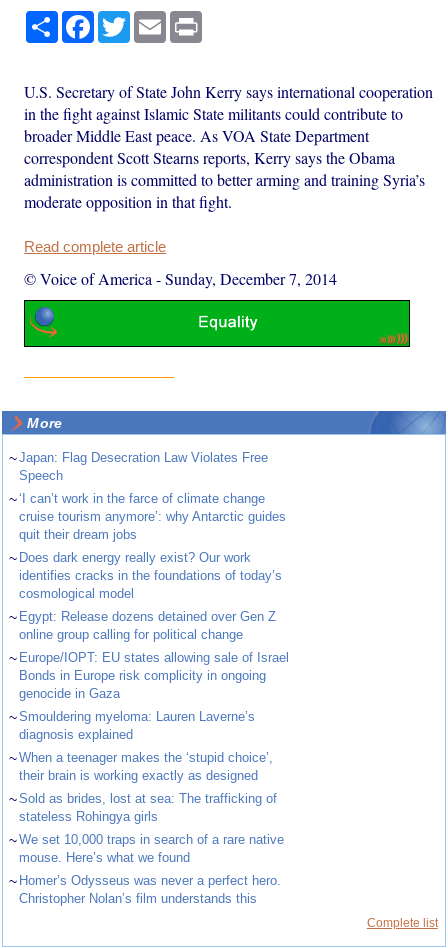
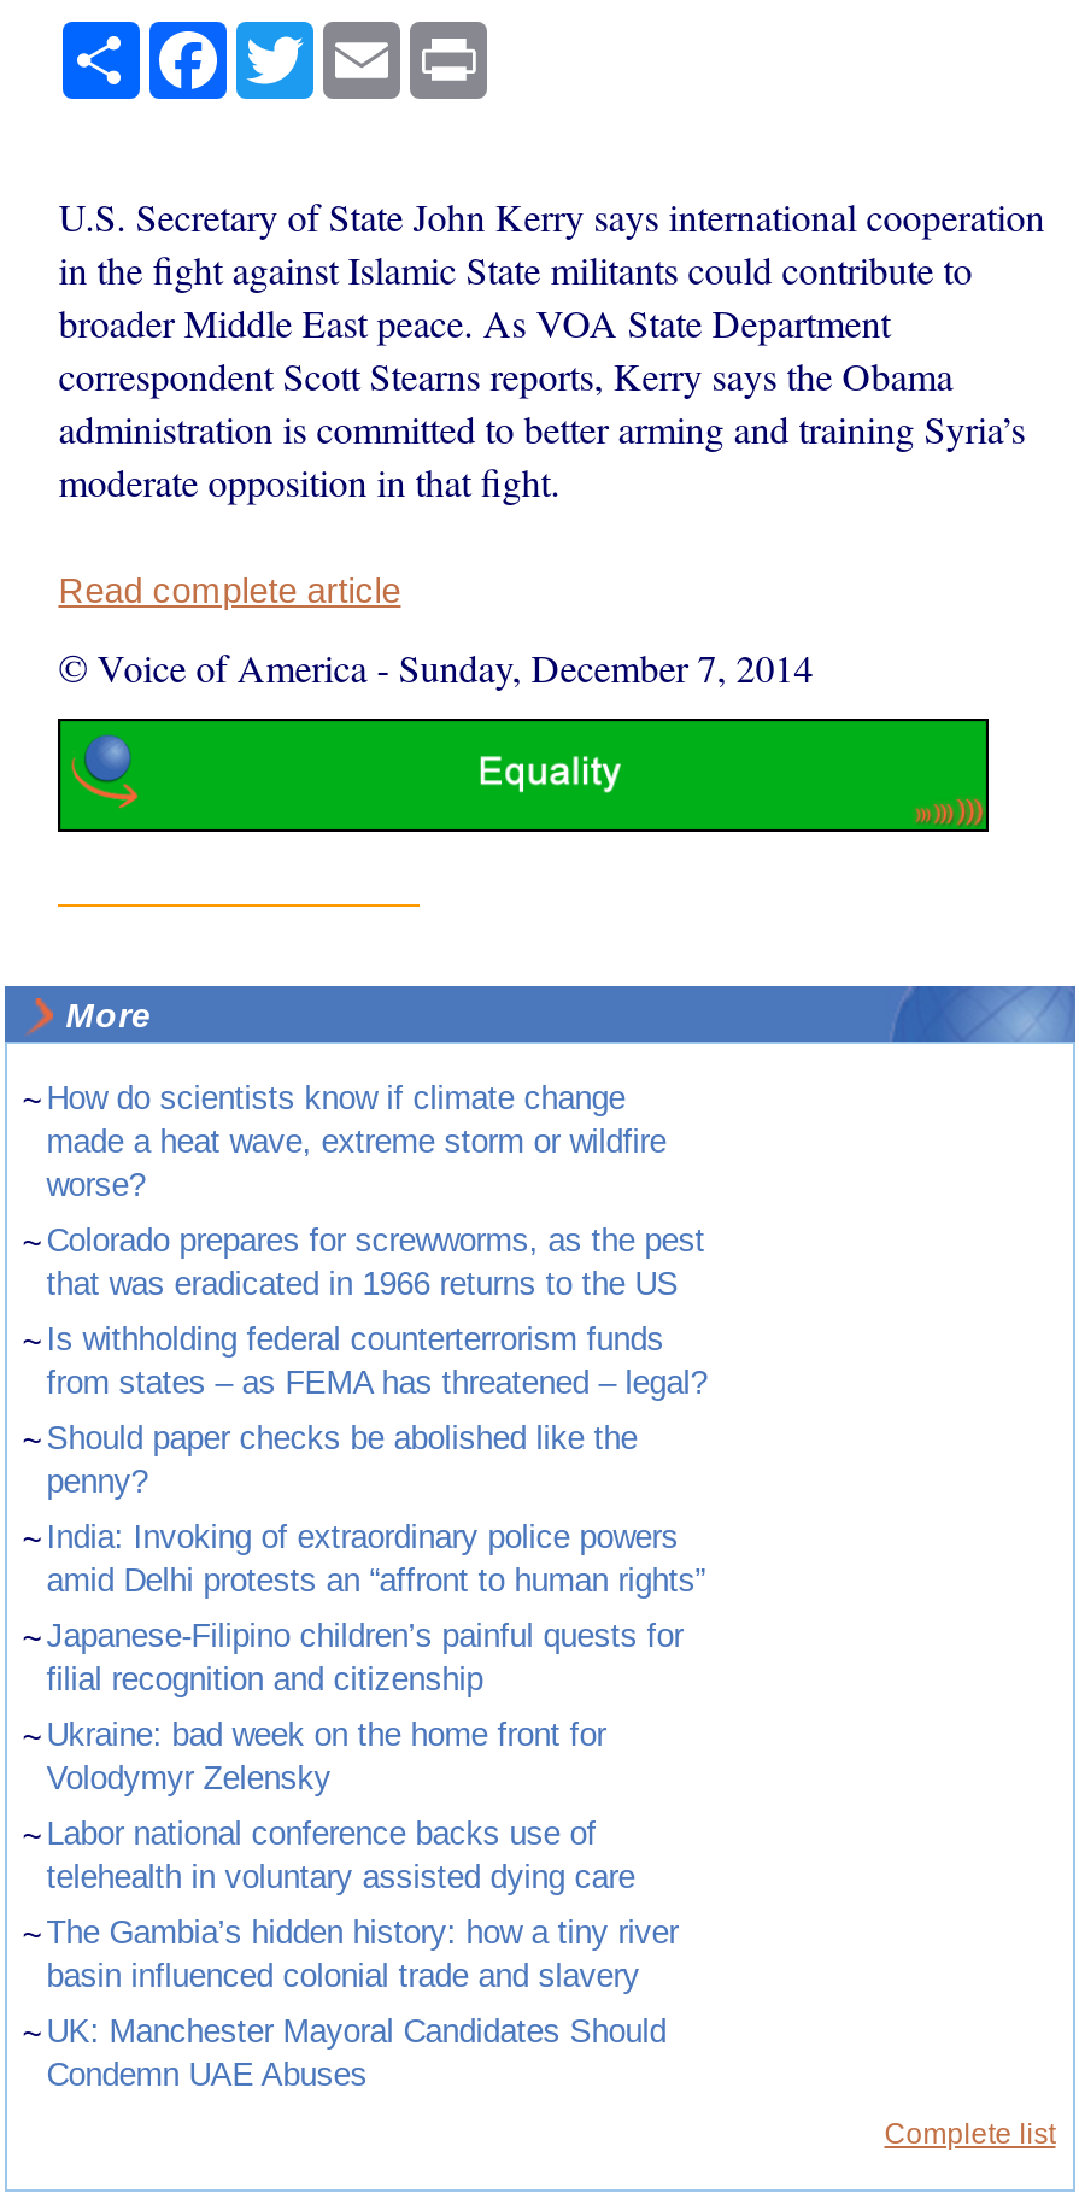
[9,450,268,483] ~ Japan: Flag Desecration Law Violates Free | Speech -> [22,1081,666,1204] ~ How do scientists know if climate change | made a heat wave, extreme storm or wildfire | worse?
[9,491,286,542] ~ ‘I can’t work in the farce of climate change | cruise tourism anymore’: why Antarctic guides | quit their dream jobs -> [22,1224,705,1303] ~ Colorado prepares for screwworms, as the pest | that was eradicated in 1966 returns to the US
[9,550,282,601] ~ Does dark energy really exist? Our work | identifies cracks in the foundations of today’s | cosmological model -> [22,1323,707,1402] ~ Is withholding federal counterterrorism funds | from states – as FEMA has threatened – legal?
[9,609,276,642] ~ Egypt: Release dozens detained over Gen Z | online group calling for political change -> [22,1421,637,1501] ~ Should paper checks be abolished like the | penny?
[9,650,289,701] ~ Europe/IOPT: EU states allowing sale of Israel | Bonds in Europe risk complicity in ongoing | genocide in Gaza -> [22,1520,705,1600] ~ India: Invoking of extraordinary police powers | amid Delhi protests an “affront to human rights”
[9,709,255,742] ~ Smouldering myeloma: Lauren Laverne’s | diagnosis explained -> [22,1619,683,1699] ~ Japanese-Filipino children’s painful quests for | filial recognition and citizenship
[9,750,273,783] ~ When a teenager makes the ‘stupid choice’, | their brain is working exactly as designed -> [22,1718,606,1798] ~ Ukraine: bad week on the home front for | Volodymyr Zelensky
[9,791,277,824] ~ Sold as brides, lost at sea: The trafficking of | stateless Rohingya girls -> [22,1817,635,1896] ~ Labor national conference backs use of | telehealth in voluntary assisted dying care
[9,832,284,865] ~ We set 10,000 traps in search of a rare native | mouse. Here’s what we found -> [22,1916,678,1995] ~ The Gambia’s hidden history: how a tiny river | basin influenced colonial trade and slavery
[9,873,281,906] ~ Homer’s Odysseus was never a perfect hero. | Christopher Nolan’s film understands this -> [22,2015,666,2094] ~ UK: Manchester Mayoral Candidates Should | Condemn UAE Abuses

